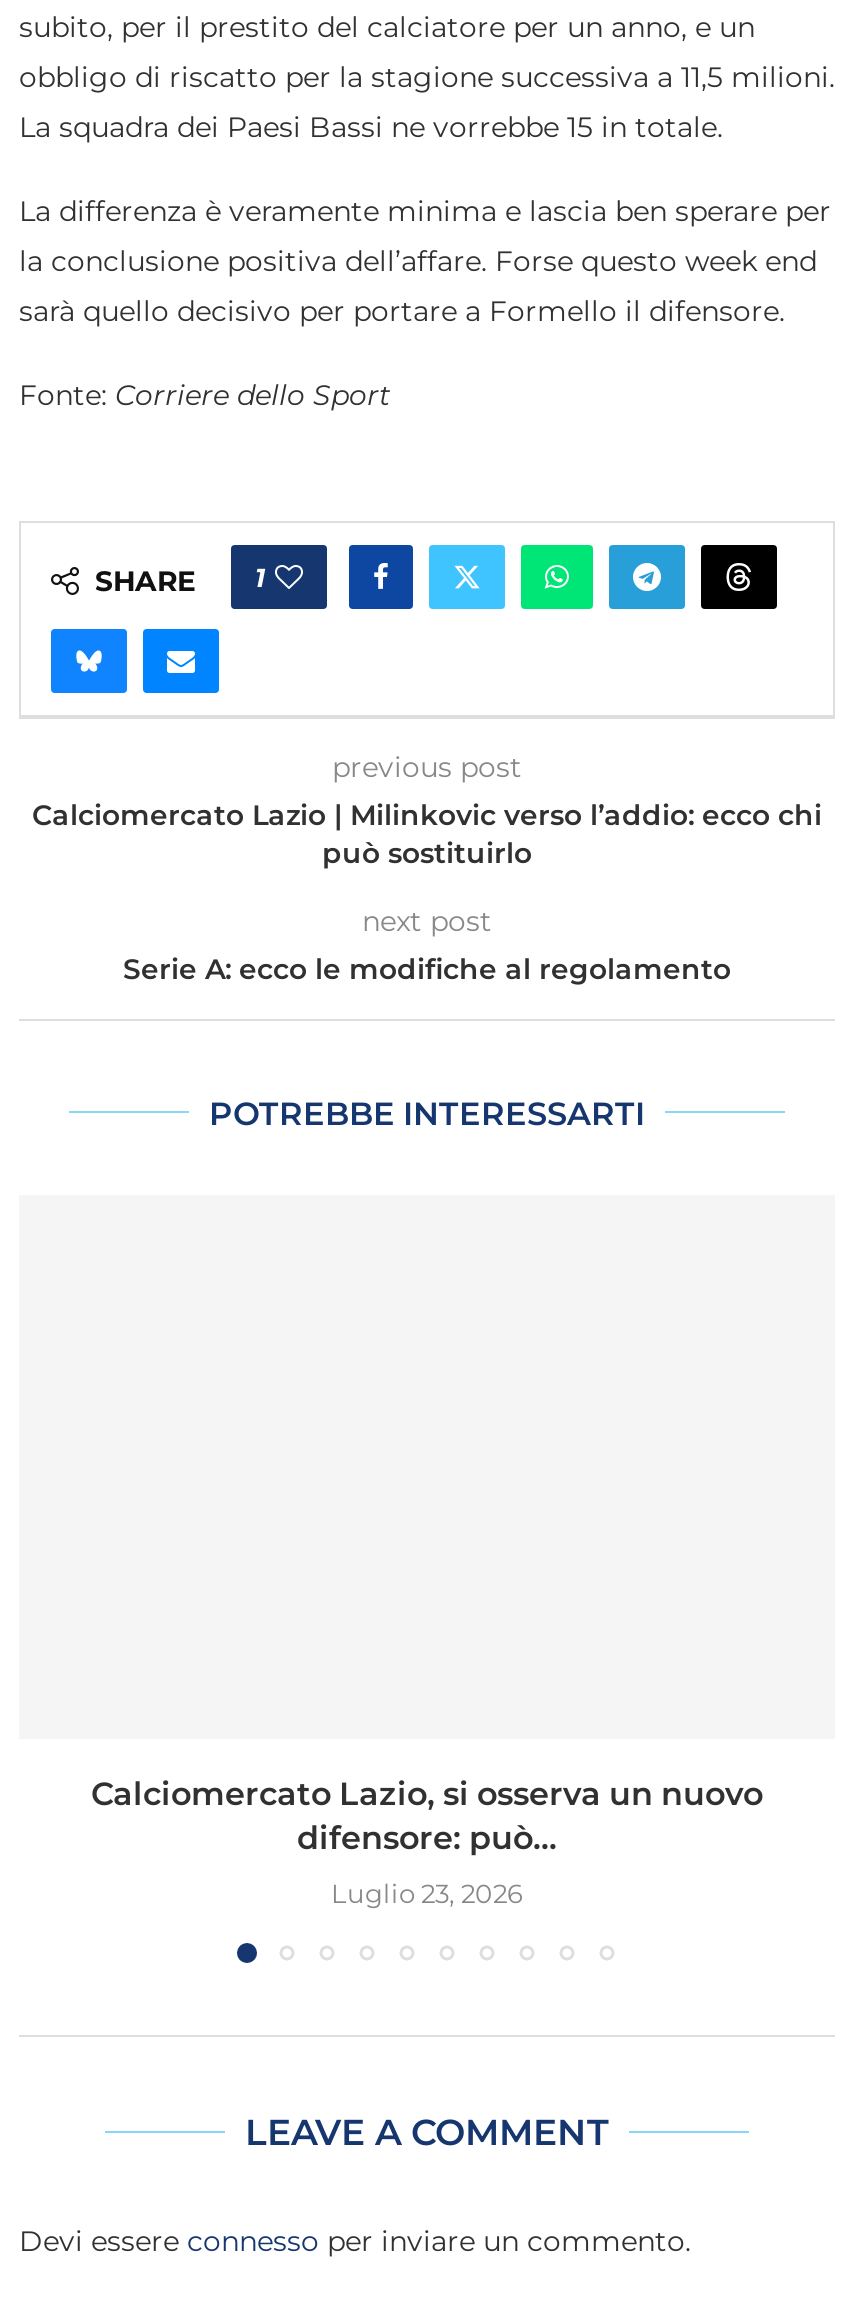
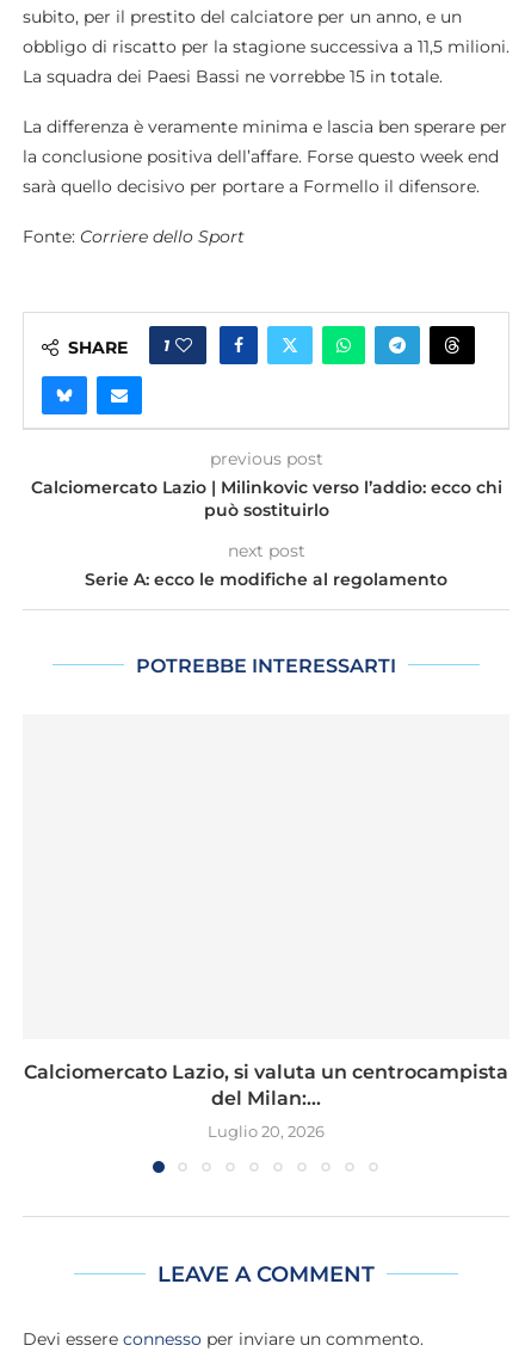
[91,1775,763,1857] Calciomercato Lazio, si osserva un nuovo | difensore: può... -> [24,1061,508,1109] Calciomercato Lazio, si valuta un centrocampista | del Milan:...
[331,1877,523,1909] Luglio 23, 2026 -> [208,1121,325,1141] Luglio 20, 2026

